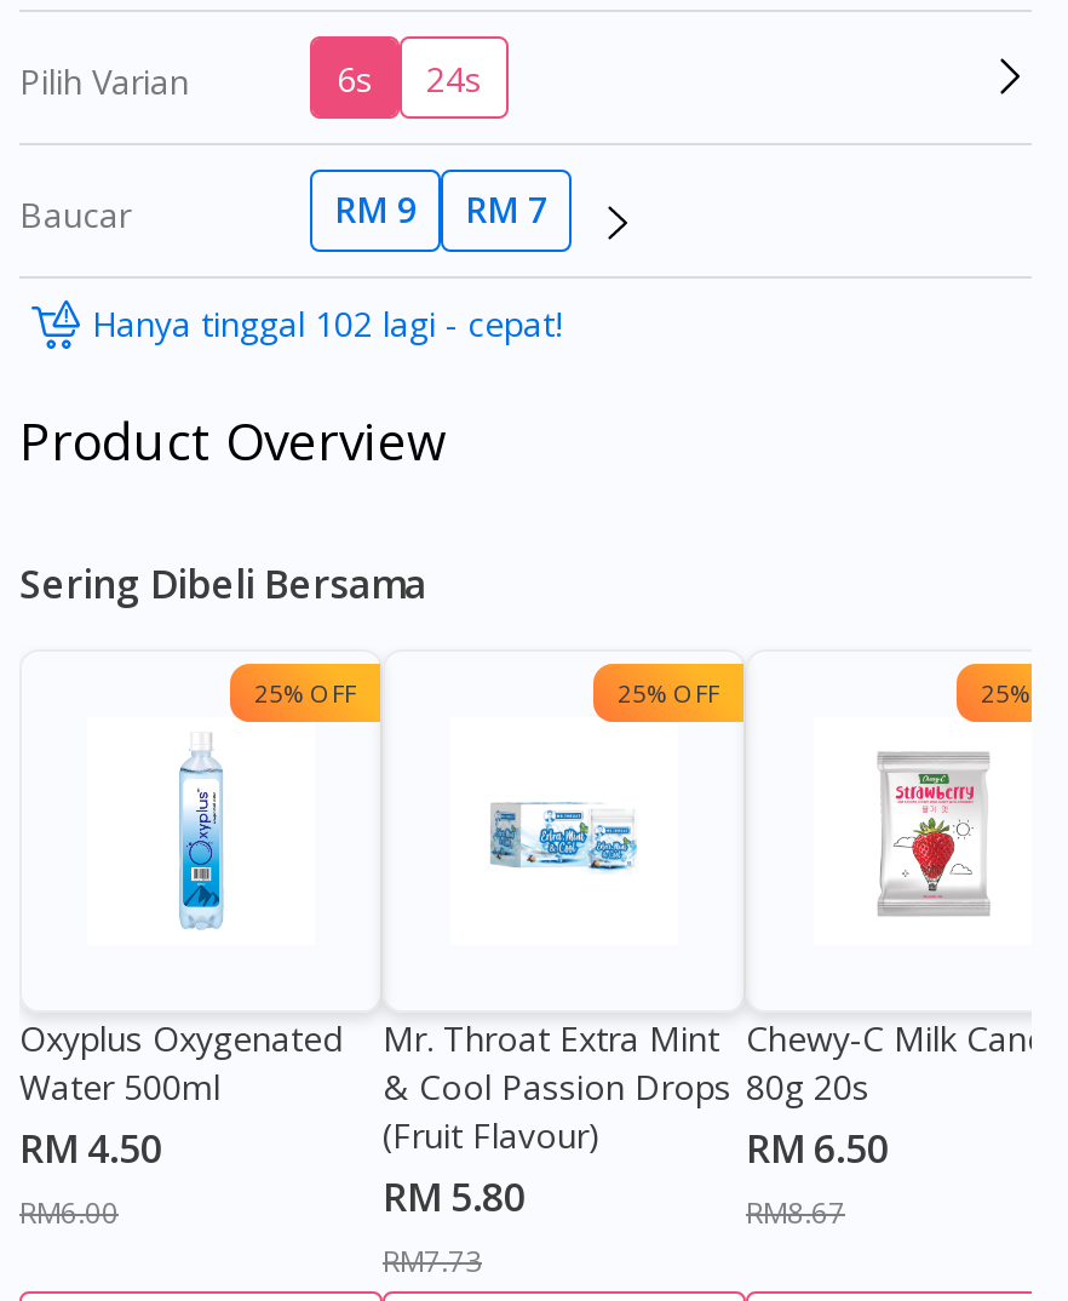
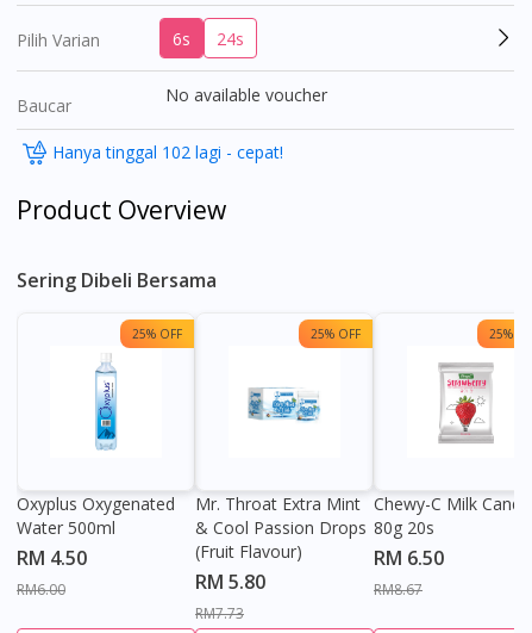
[334,188,547,234] RM 9 | RM 7 -> [165,84,327,107] No available voucher

